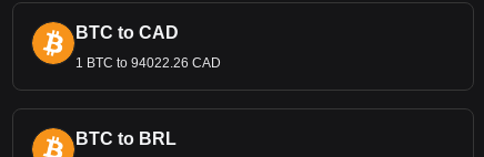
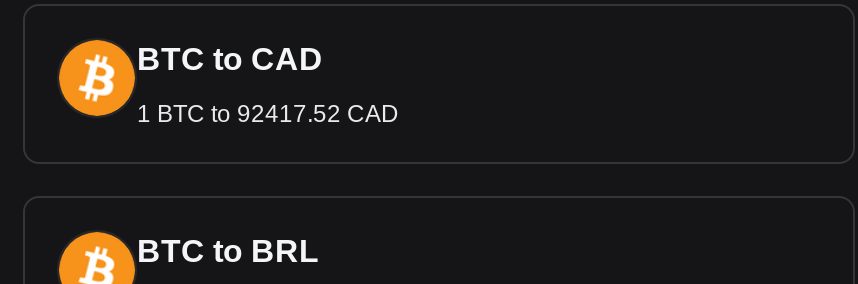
[75,55,221,71] 1 BTC to 94022.26 CAD -> [137,100,399,128] 1 BTC to 92417.52 CAD

